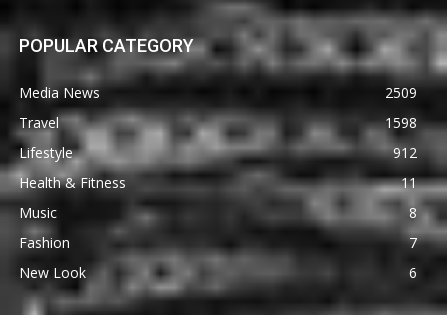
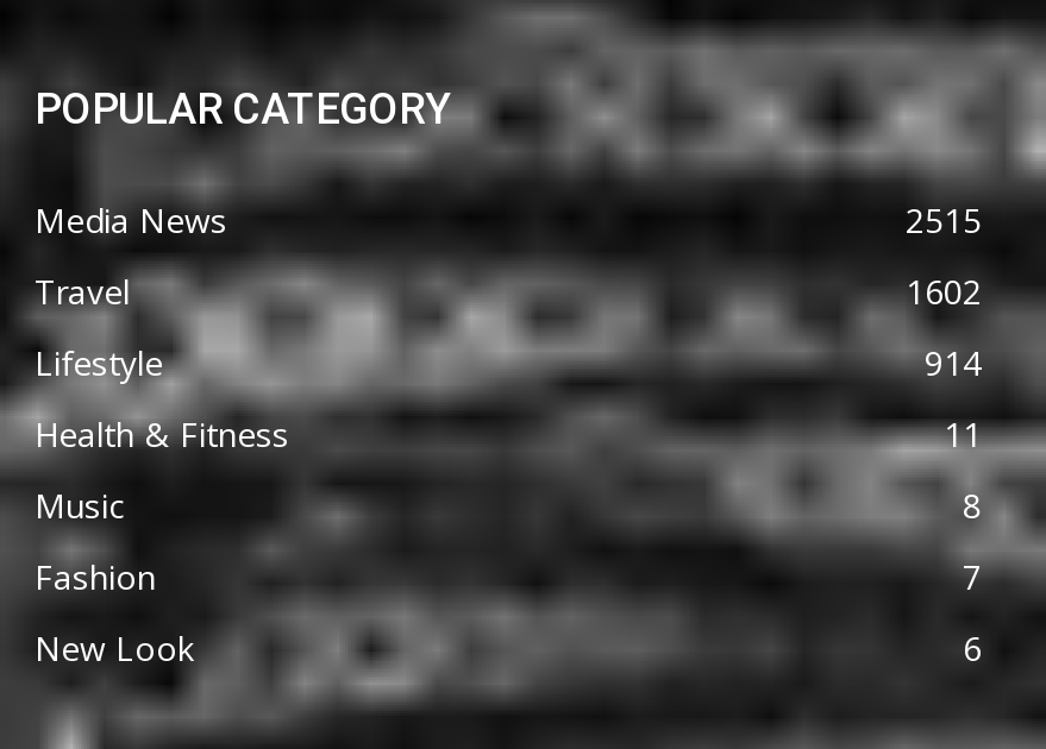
[385,83,417,102] 2509 -> [906,198,982,243] 2515
[385,113,417,132] 1598 -> [906,270,982,315] 1602
[393,143,417,162] 912 -> [925,341,982,386] 914

